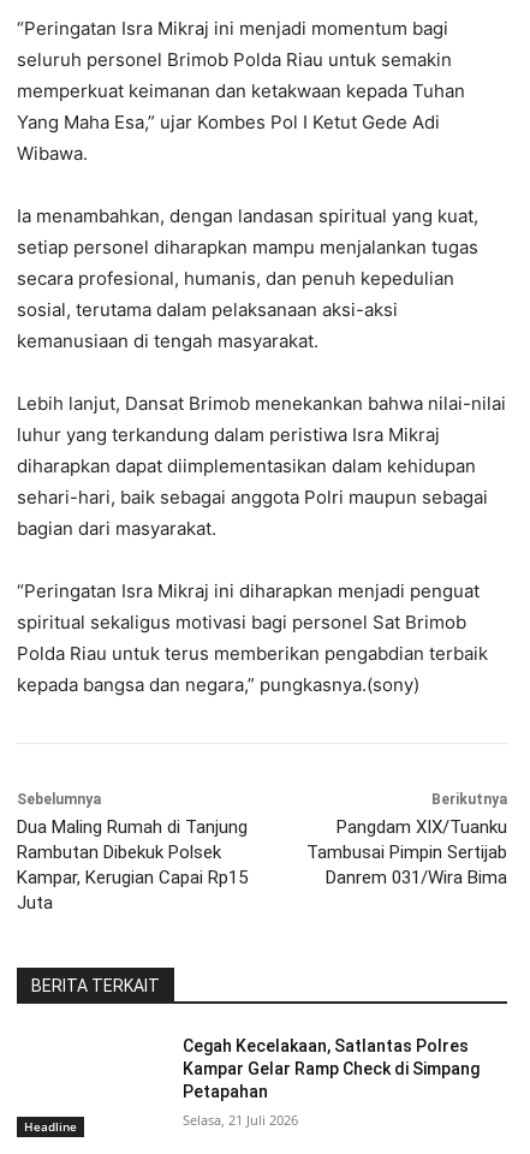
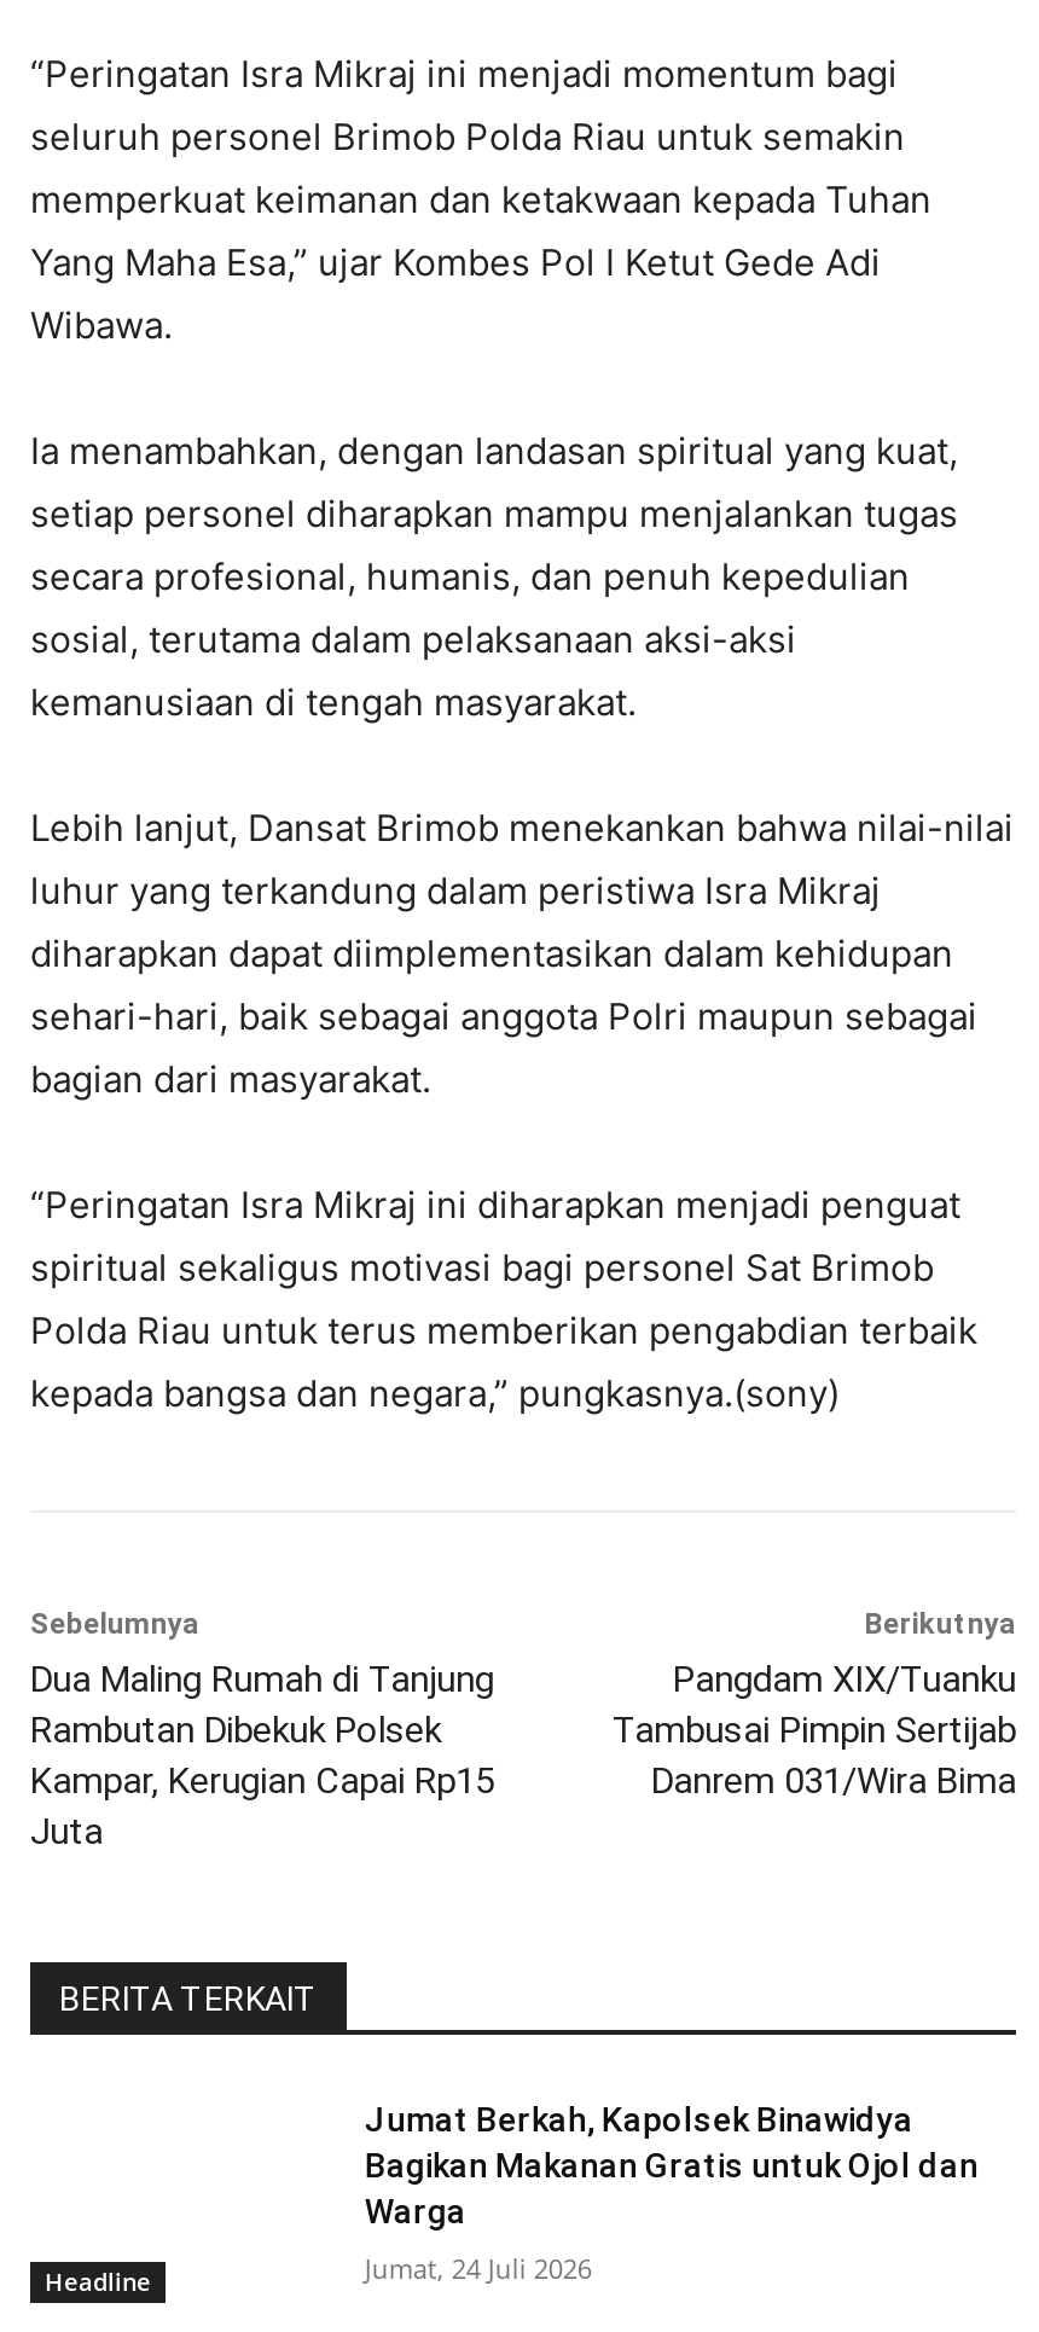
[183,1036,480,1101] Cegah Kecelakaan, Satlantas Polres | Kampar Gelar Ramp Check di Simpang | Petapahan -> [365,2099,978,2230] Jumat Berkah, Kapolsek Binawidya | Bagikan Makanan Gratis untuk Ojol dan | Warga
[183,1110,299,1128] Selasa, 21 Juli 2026 -> [365,2249,592,2285] Jumat, 24 Juli 2026

